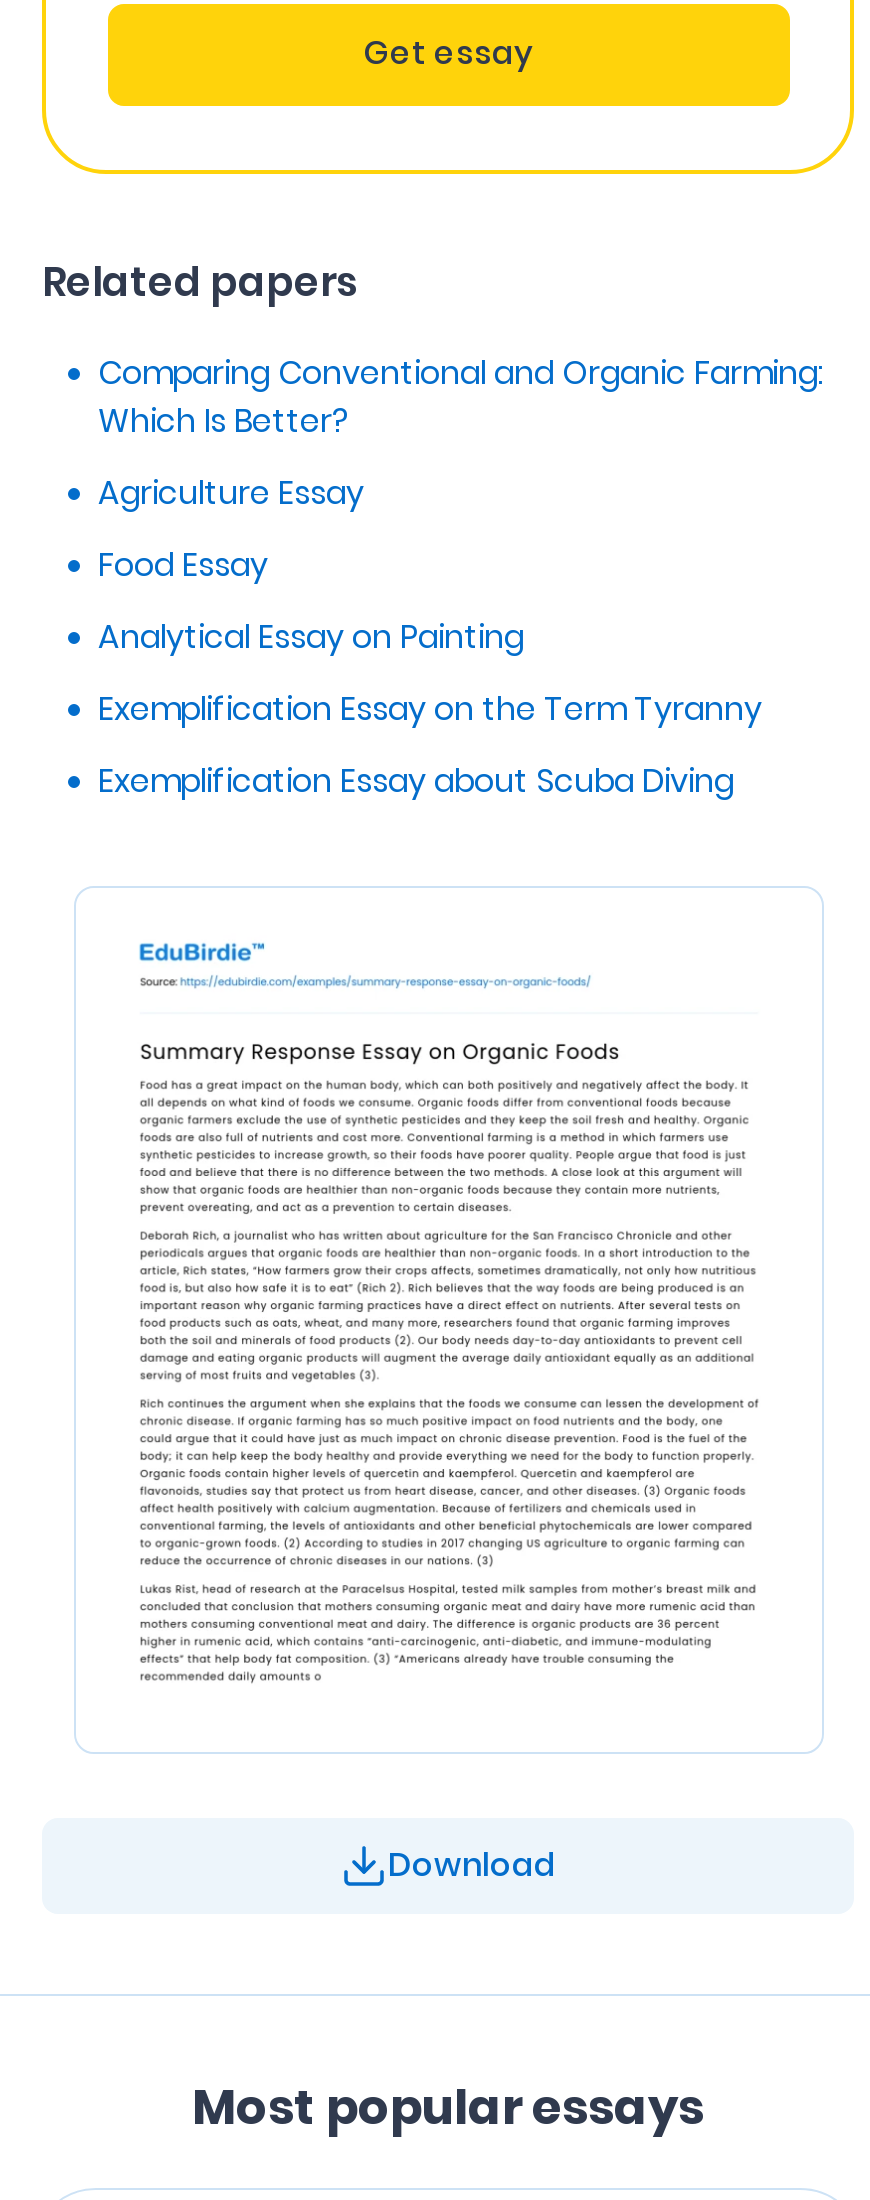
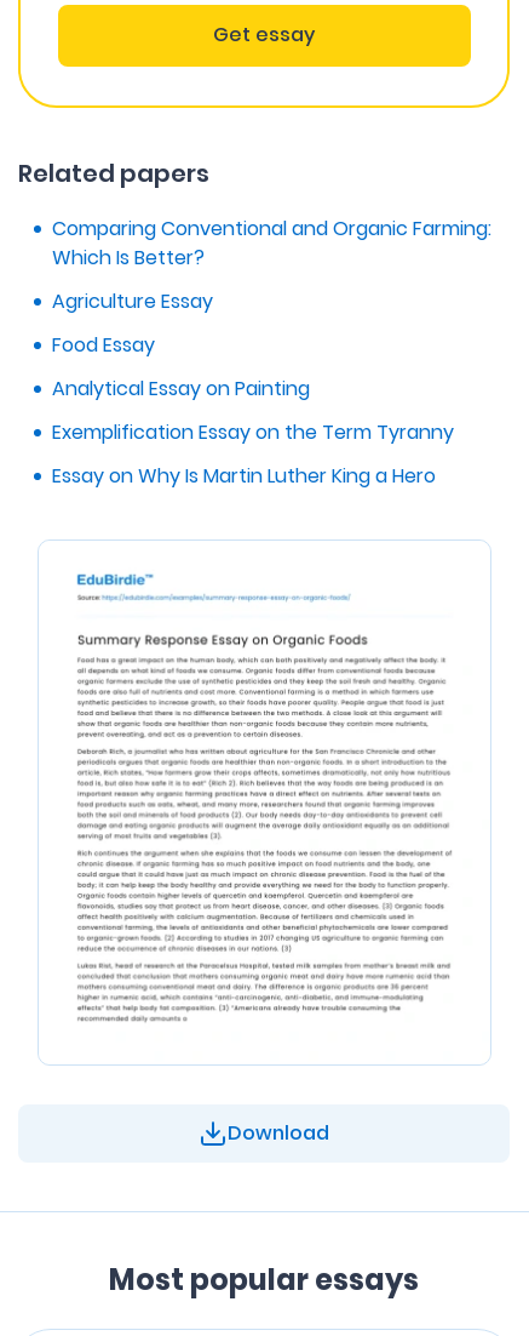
[98,757,734,803] Exemplification Essay about Scuba Diving -> [52,462,436,489] Essay on Why Is Martin Luther King a Hero

